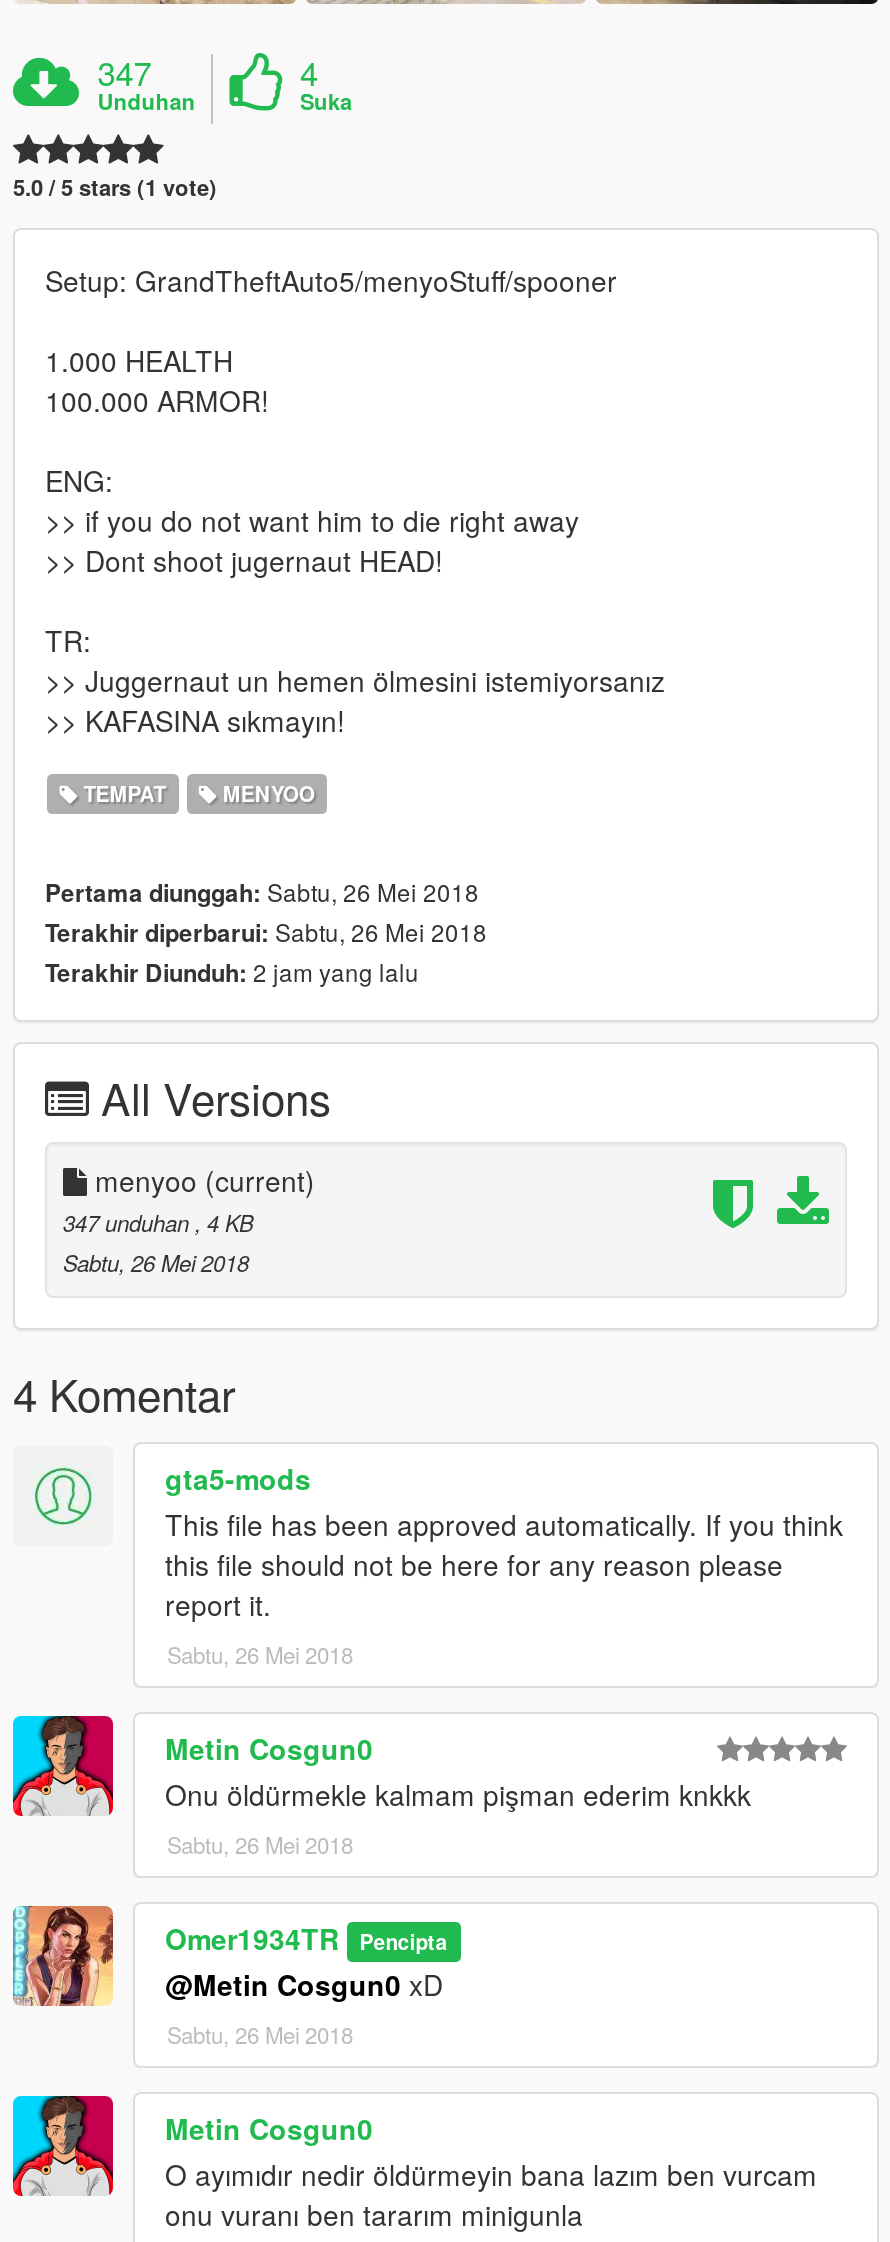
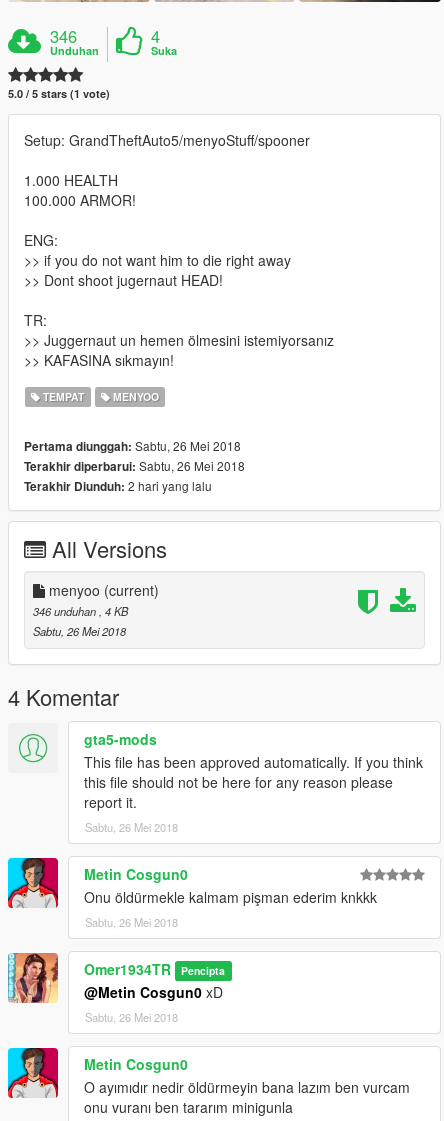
[97,48,151,96] 347 -> [50,24,77,48] 346
[45,954,419,990] Terakhir Diunduh: 2 jam yang lalu -> [24,477,212,495] Terakhir Diunduh: 2 hari yang lalu
[63,1206,253,1238] 347 unduhan, 4 KB -> [33,603,128,619] 346 unduhan, 4 KB

